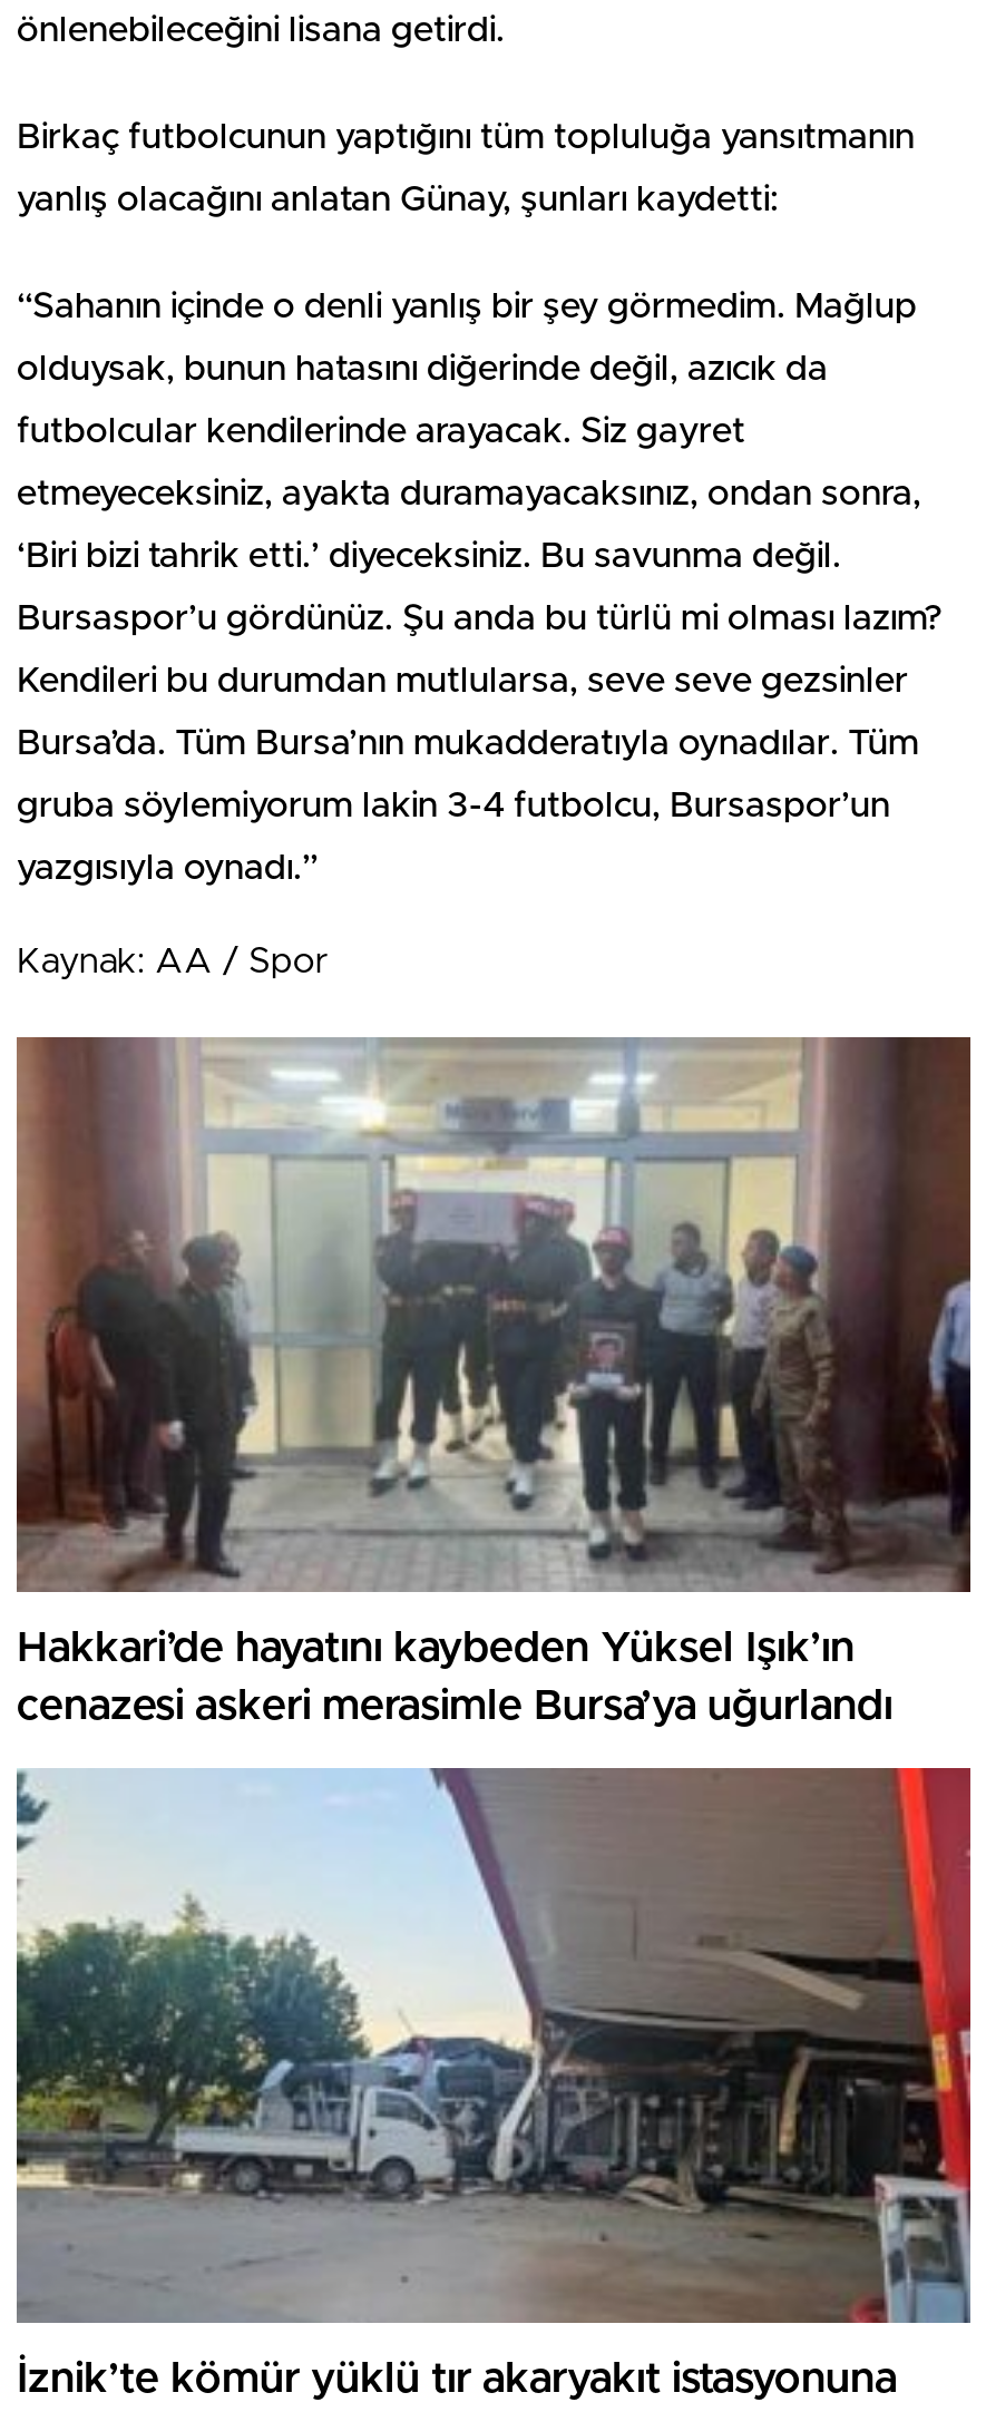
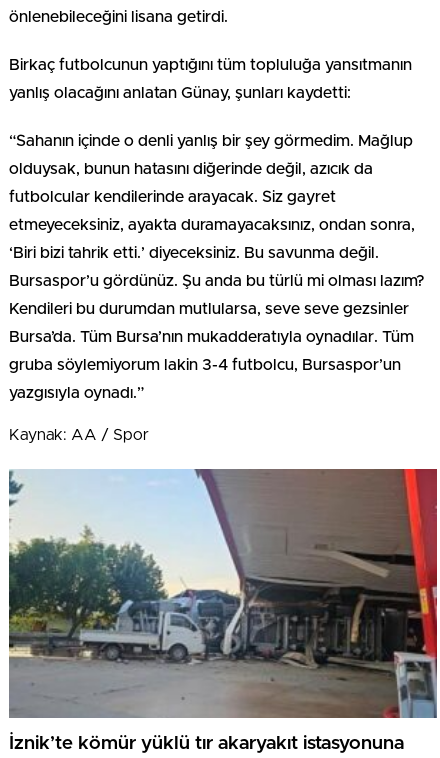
[14,1035,973,1727] [image] | Hakkari’de hayatını kaybeden Yüksel Işık’ın | cenazesi askeri merasimle Bursa’ya uğurlandı -> none

